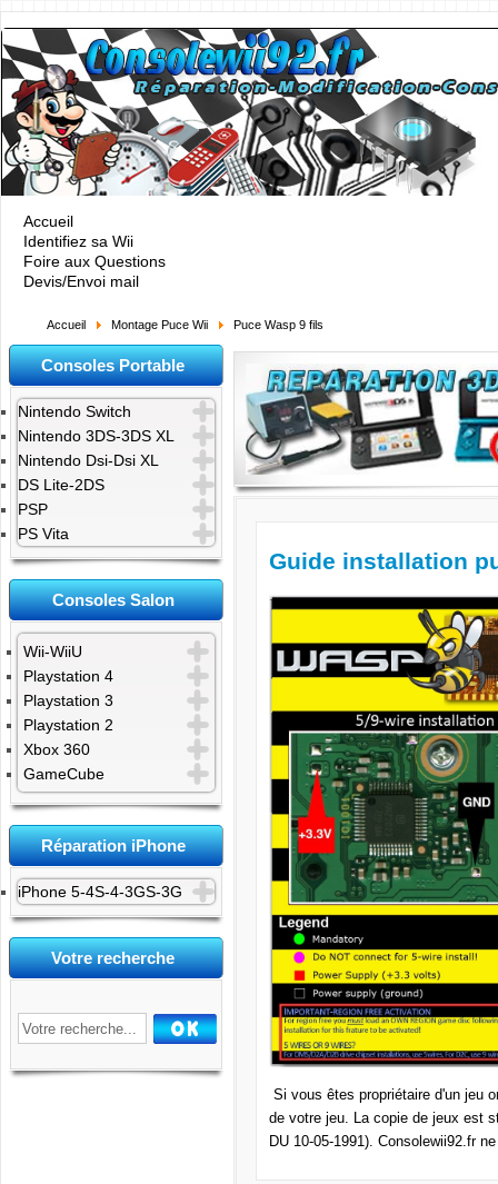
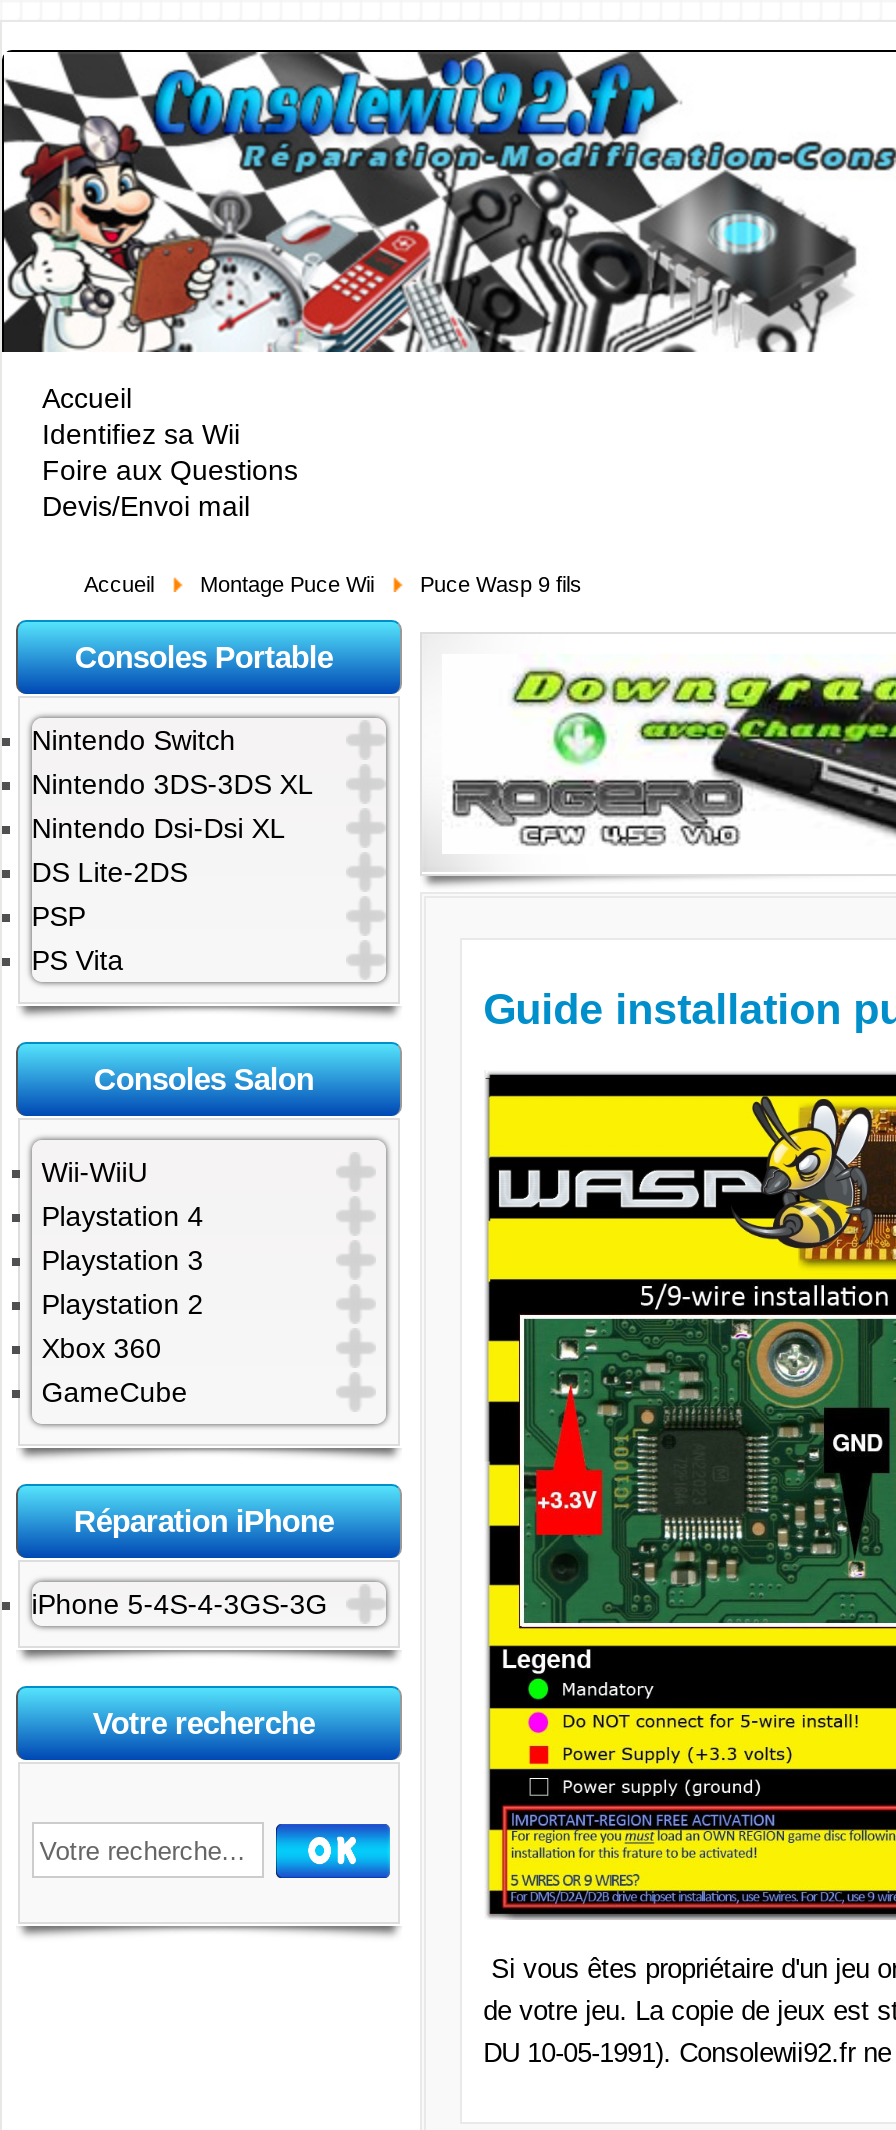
[245,367,495,475] [image] -> [442,662,890,854] [image]

